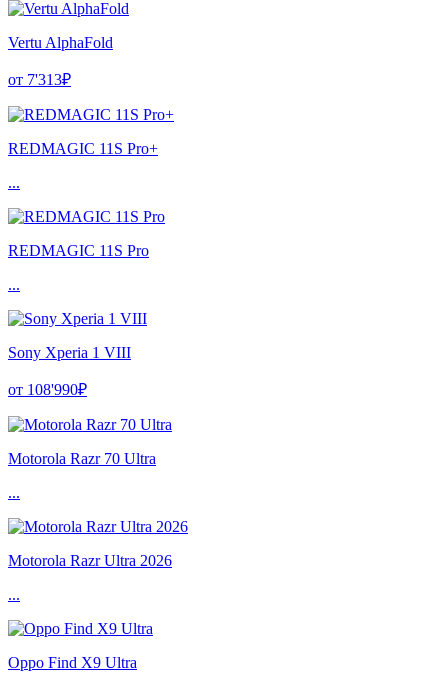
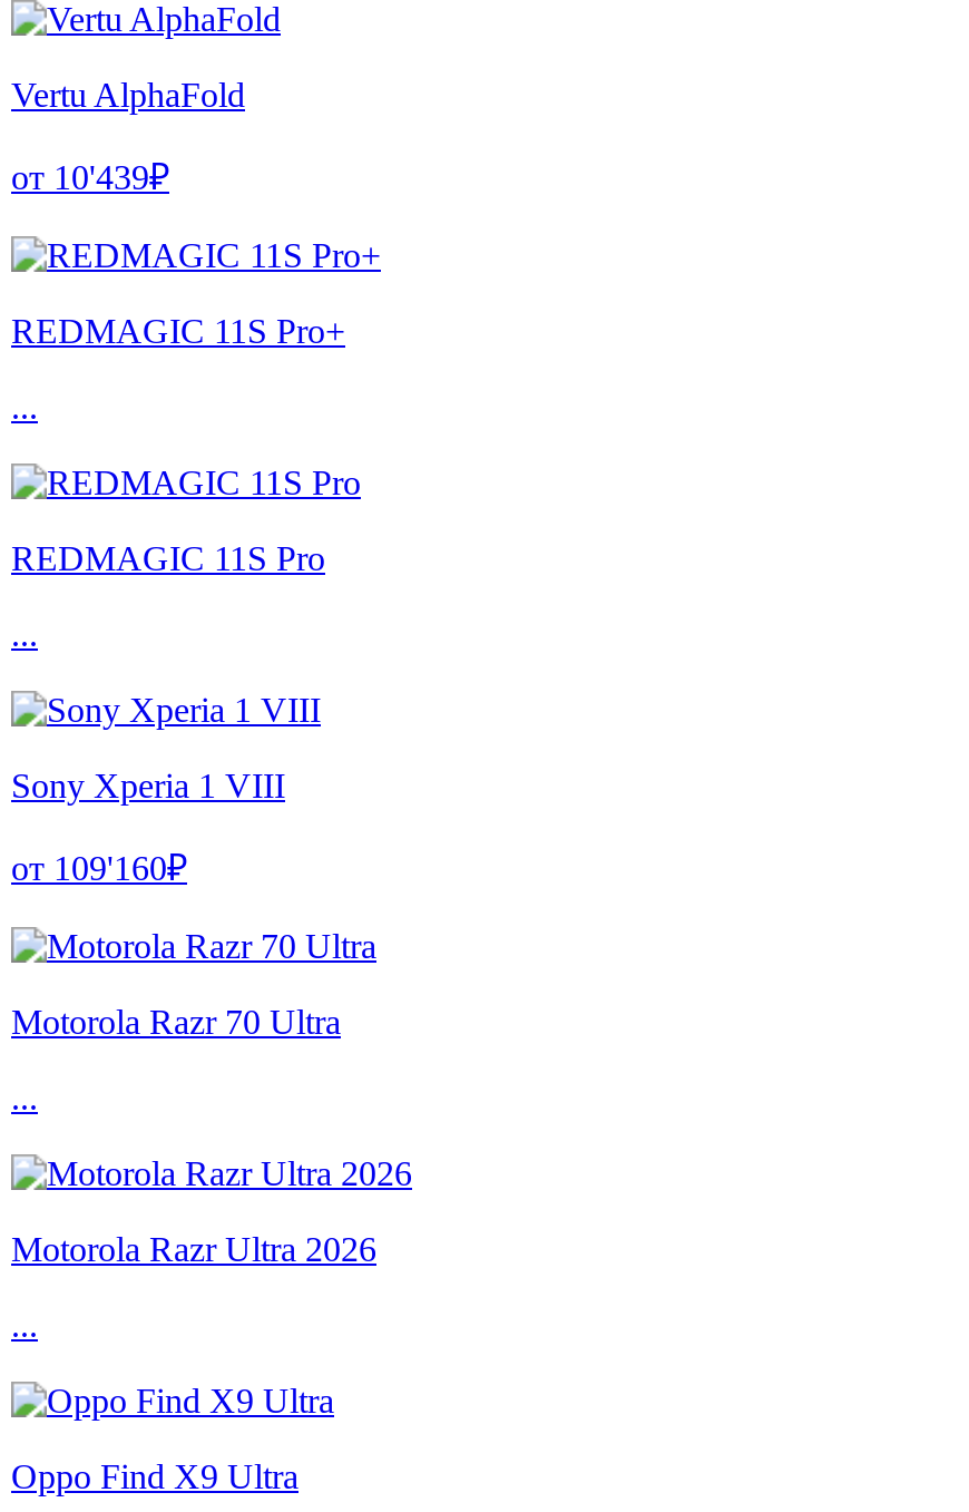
[8,71,71,88] от 7'313₽ -> [11,159,169,197] от 10'439₽
[8,381,87,398] от 108'990₽ -> [11,850,187,888] от 109'160₽

